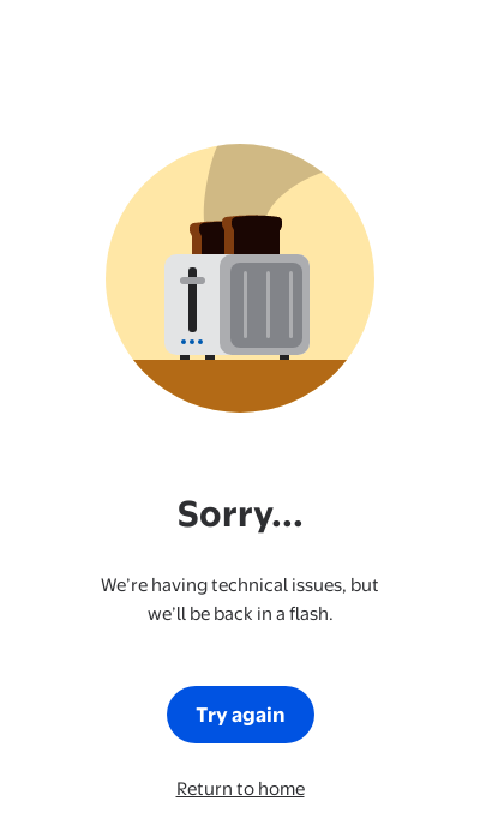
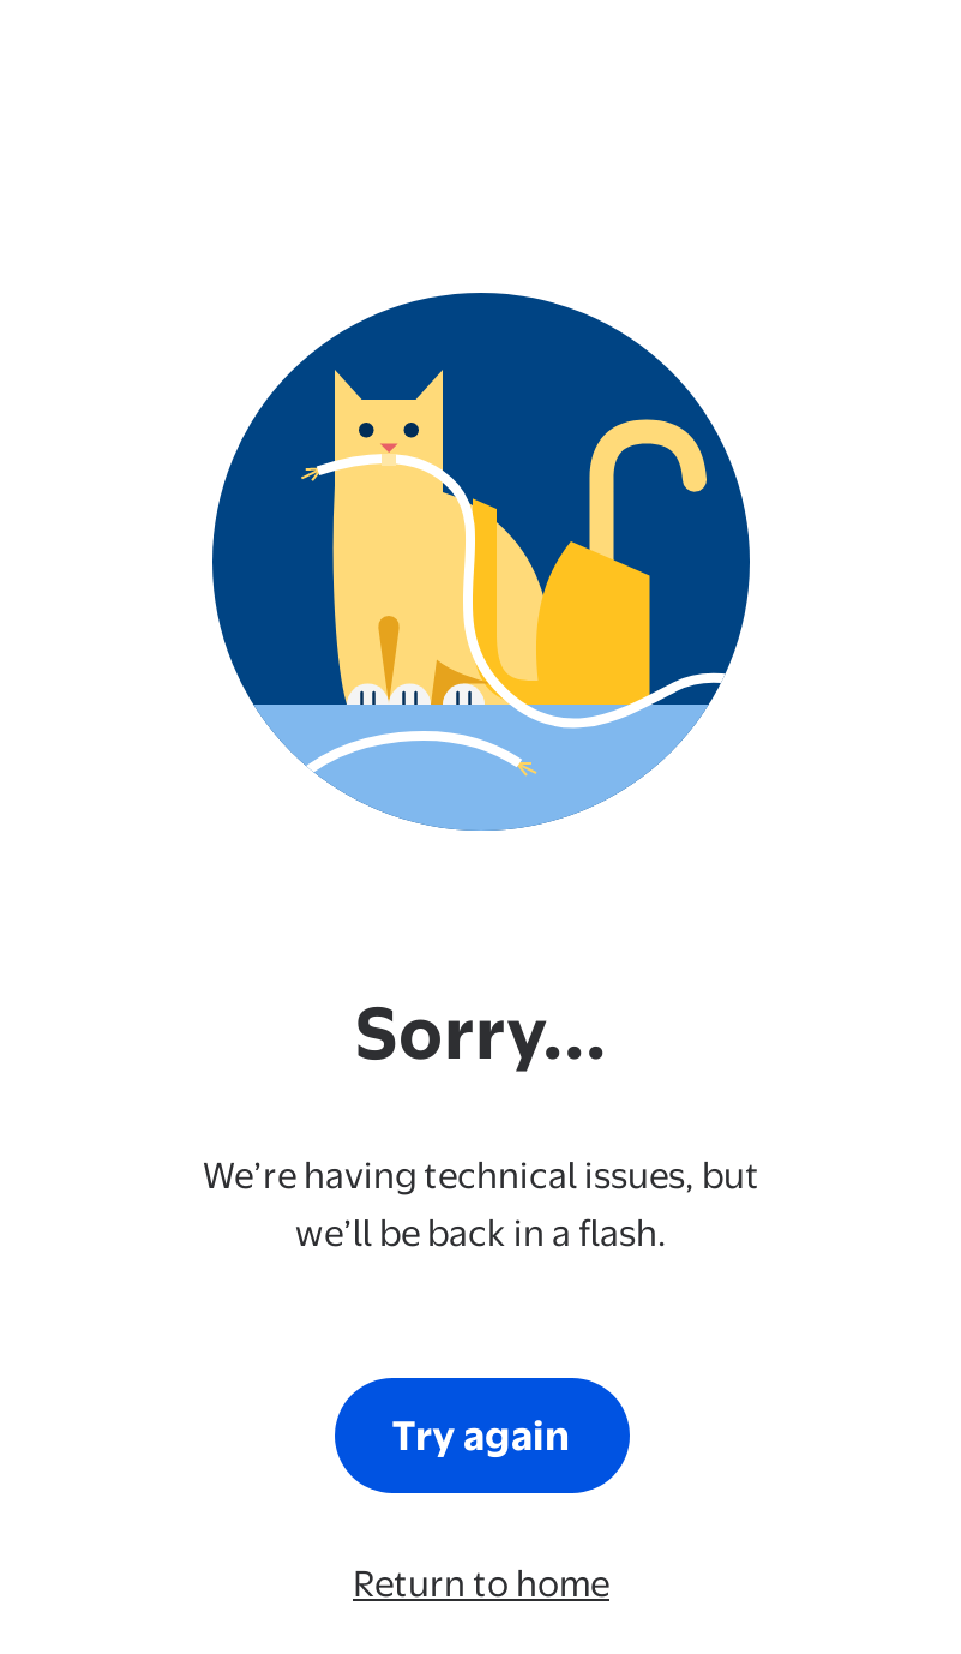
[106,144,374,414] [image] -> [210,290,752,833] [image]

